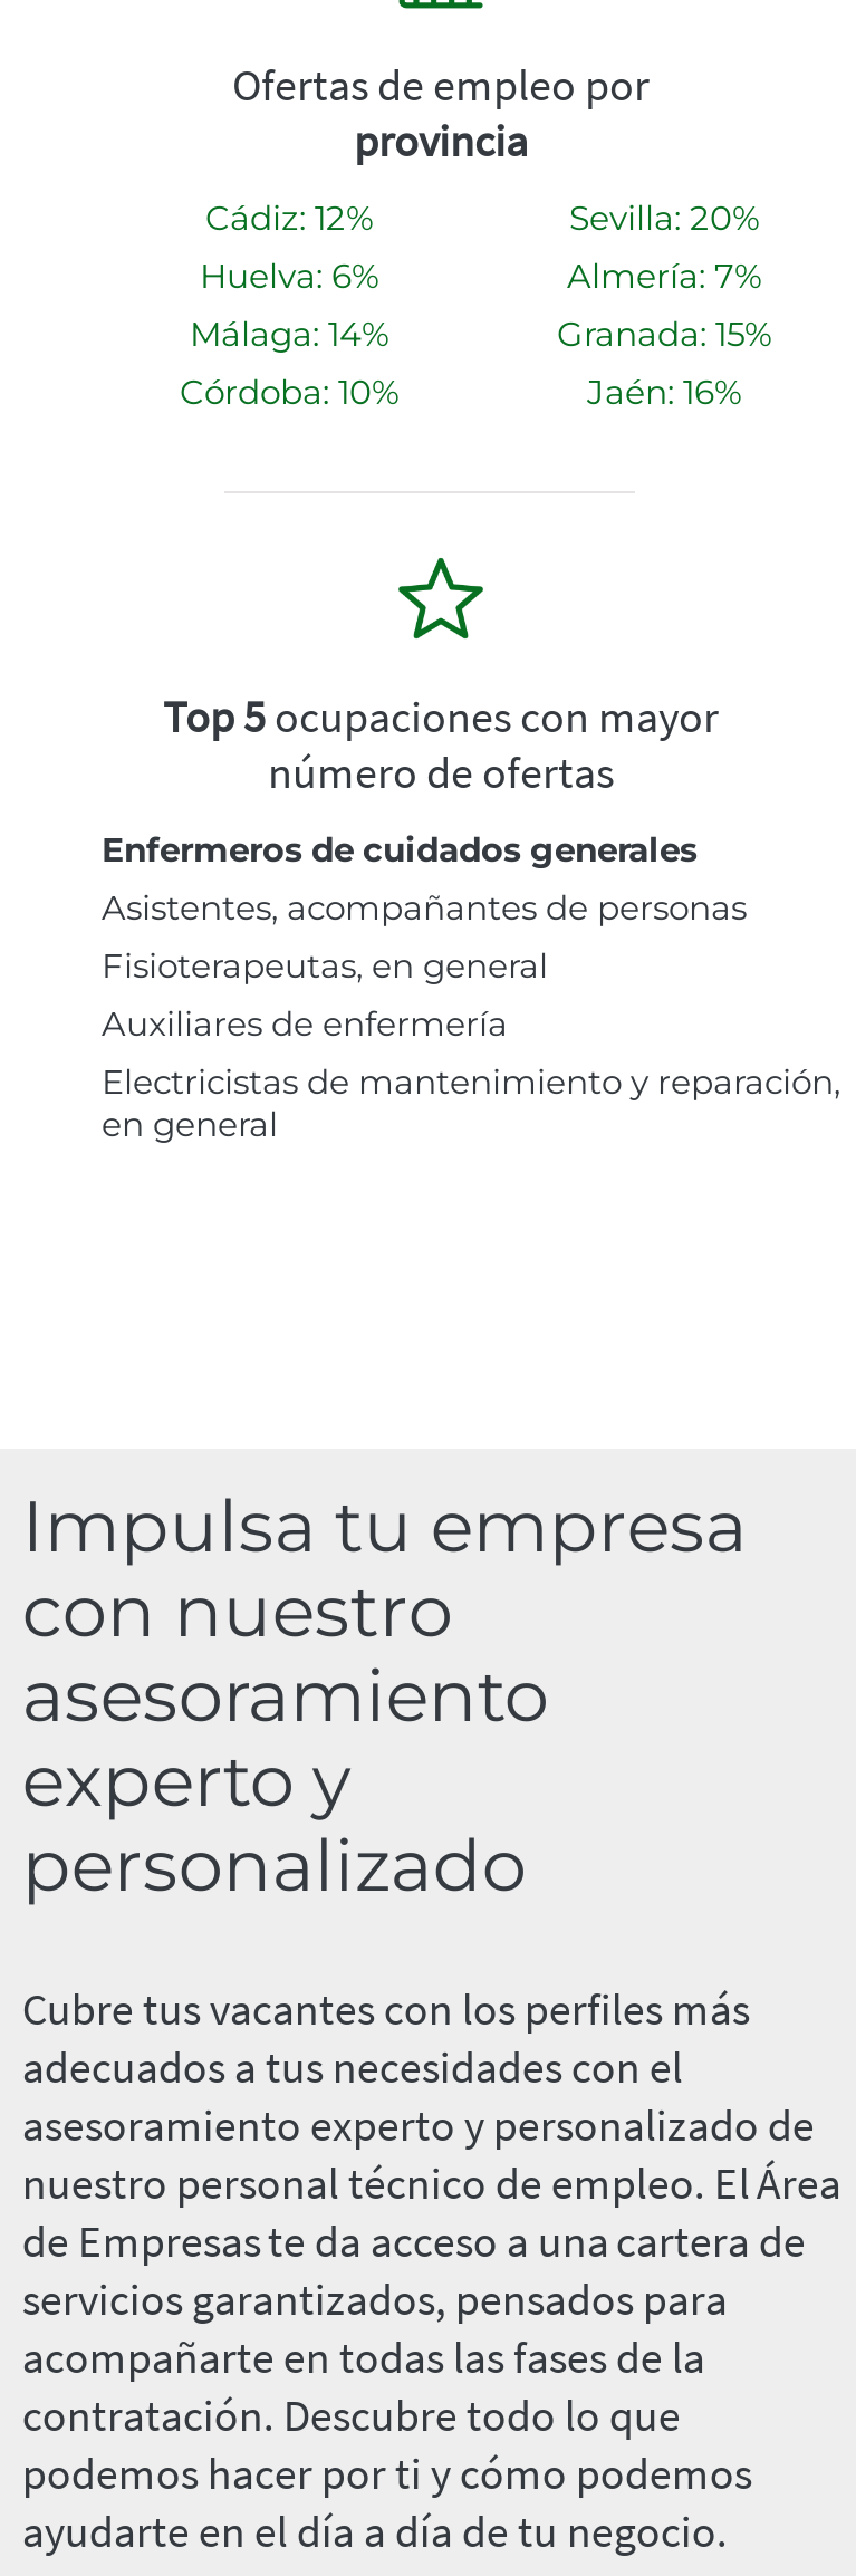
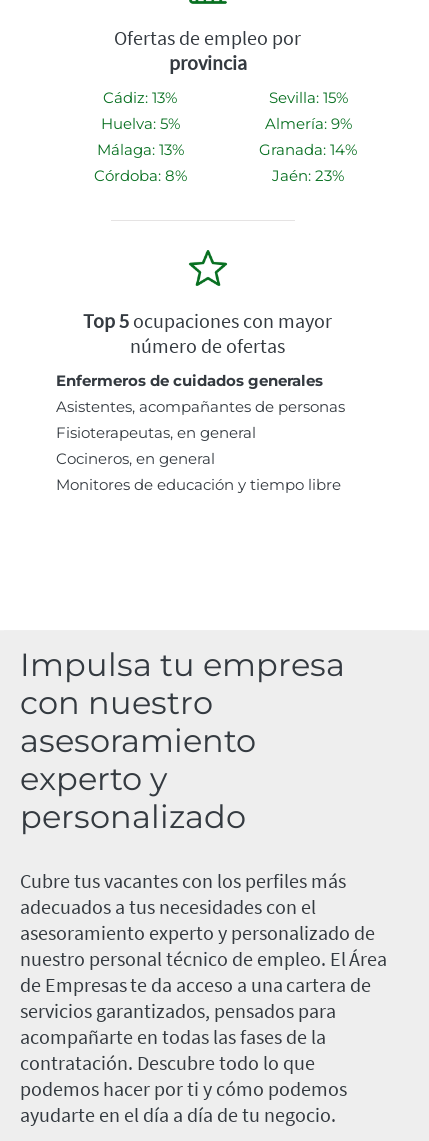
[205,197,373,239] Cádiz: 12% -> [103,88,177,107] Cádiz: 13%
[569,197,759,239] Sevilla: 20% -> [268,88,347,107] Sevilla: 15%
[200,255,378,297] Huelva: 6% -> [100,114,179,133] Huelva: 5%
[567,255,761,297] Almería: 7% -> [264,114,351,133] Almería: 9%
[190,313,388,355] Málaga: 14% -> [96,140,183,159] Málaga: 13%
[557,313,771,355] Granada: 15% -> [259,140,357,159] Granada: 14%
[180,371,398,413] Córdoba: 10% -> [93,166,186,185] Córdoba: 8%
[587,371,741,413] Jaén: 16% -> [272,166,344,185] Jaén: 23%
[102,1003,840,1146] Auxiliares de enfermería | Electricistas de mantenimiento y reparación, | en general -> [56,449,341,494] Cocineros, en general | Monitores de educación y tiempo libre

